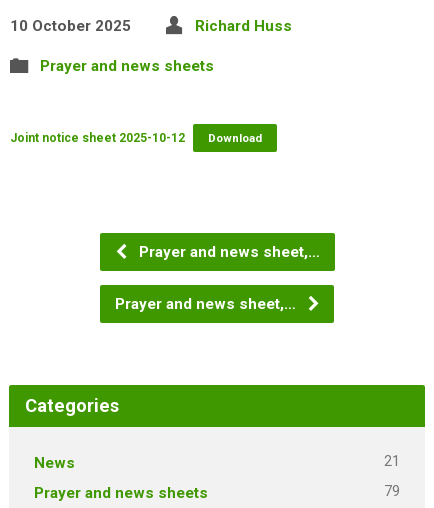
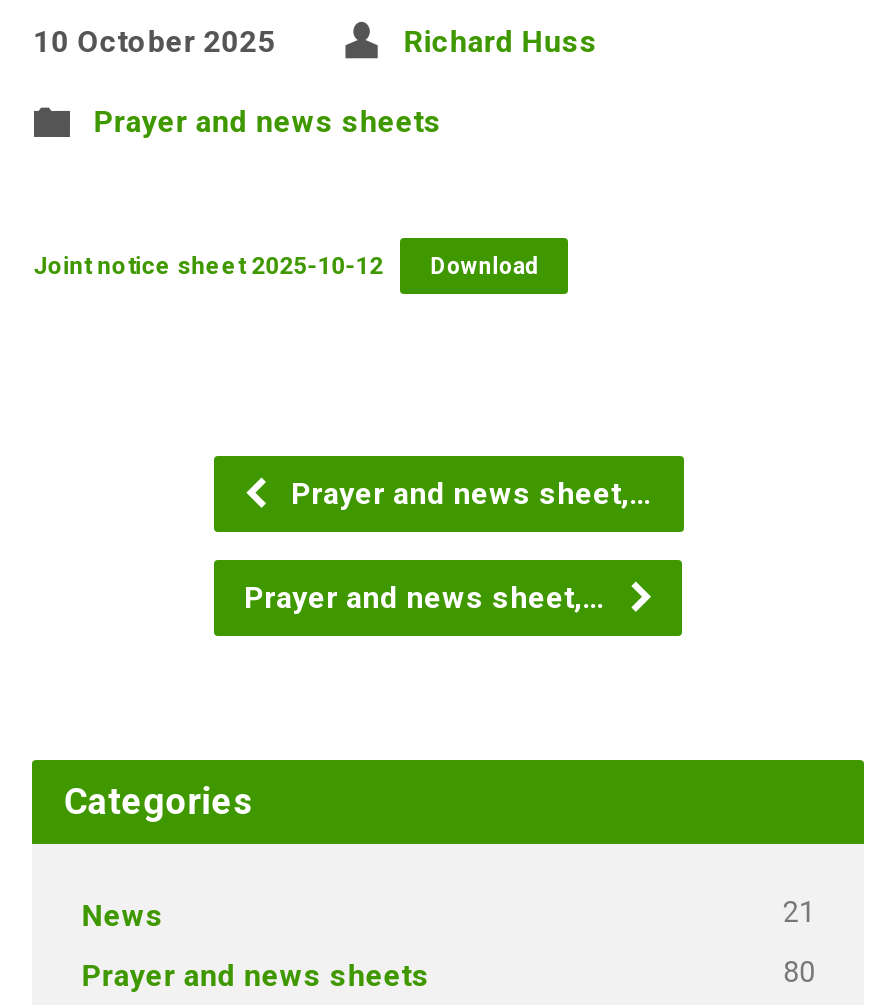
[384,483,400,500] 79 -> [783,956,815,990] 80

